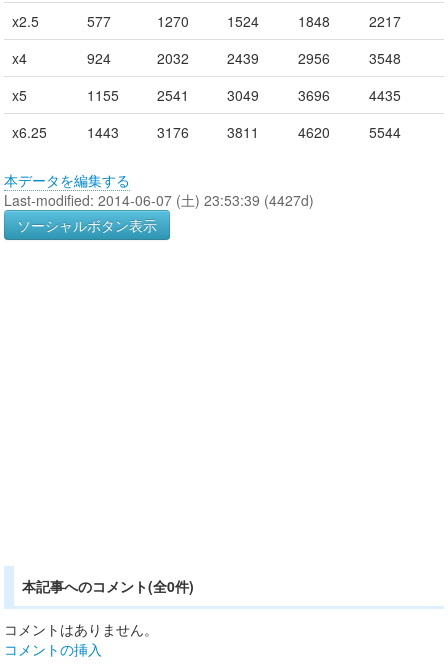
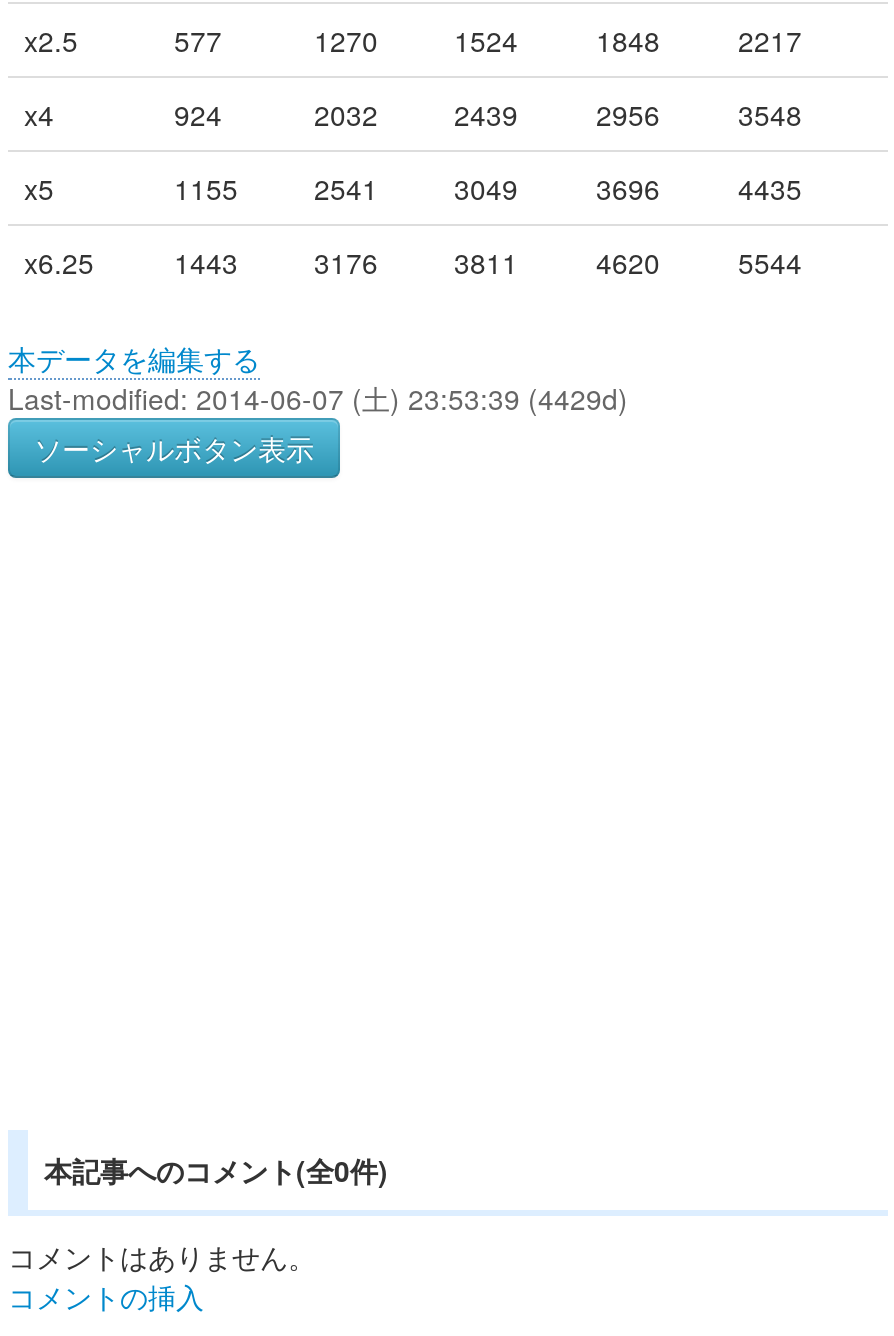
[4,190,314,210] Last-modified: 2014-06-07 (土) 23:53:39 (4427d) -> [8,378,628,418] Last-modified: 2014-06-07 (土) 23:53:39 (4429d)

